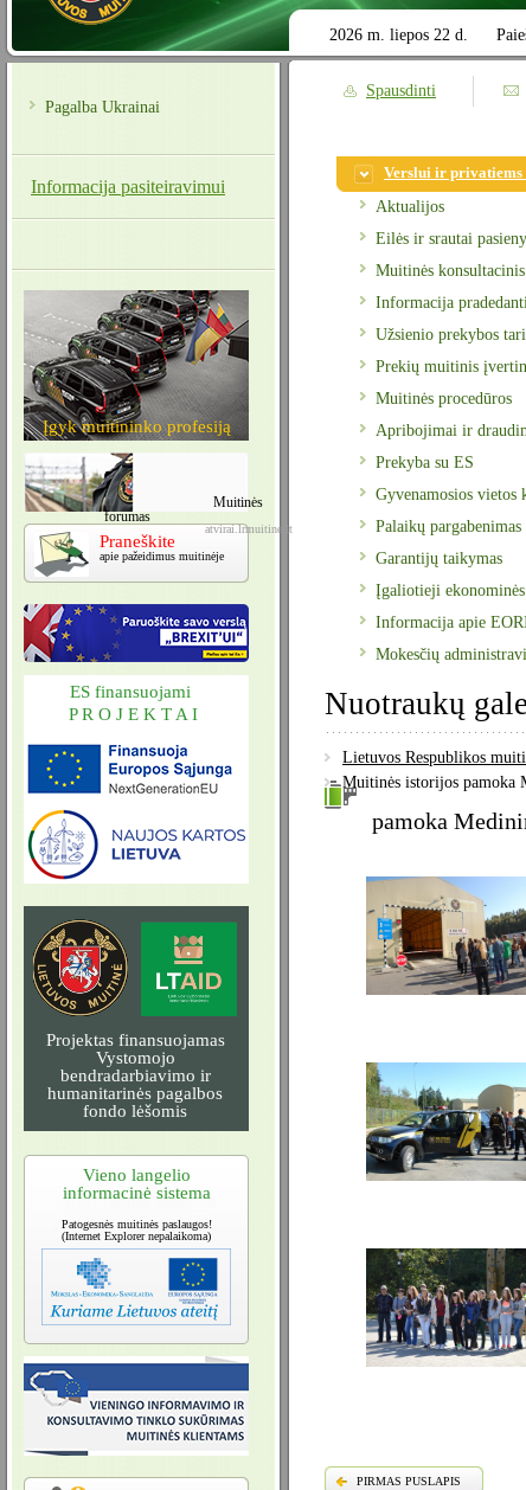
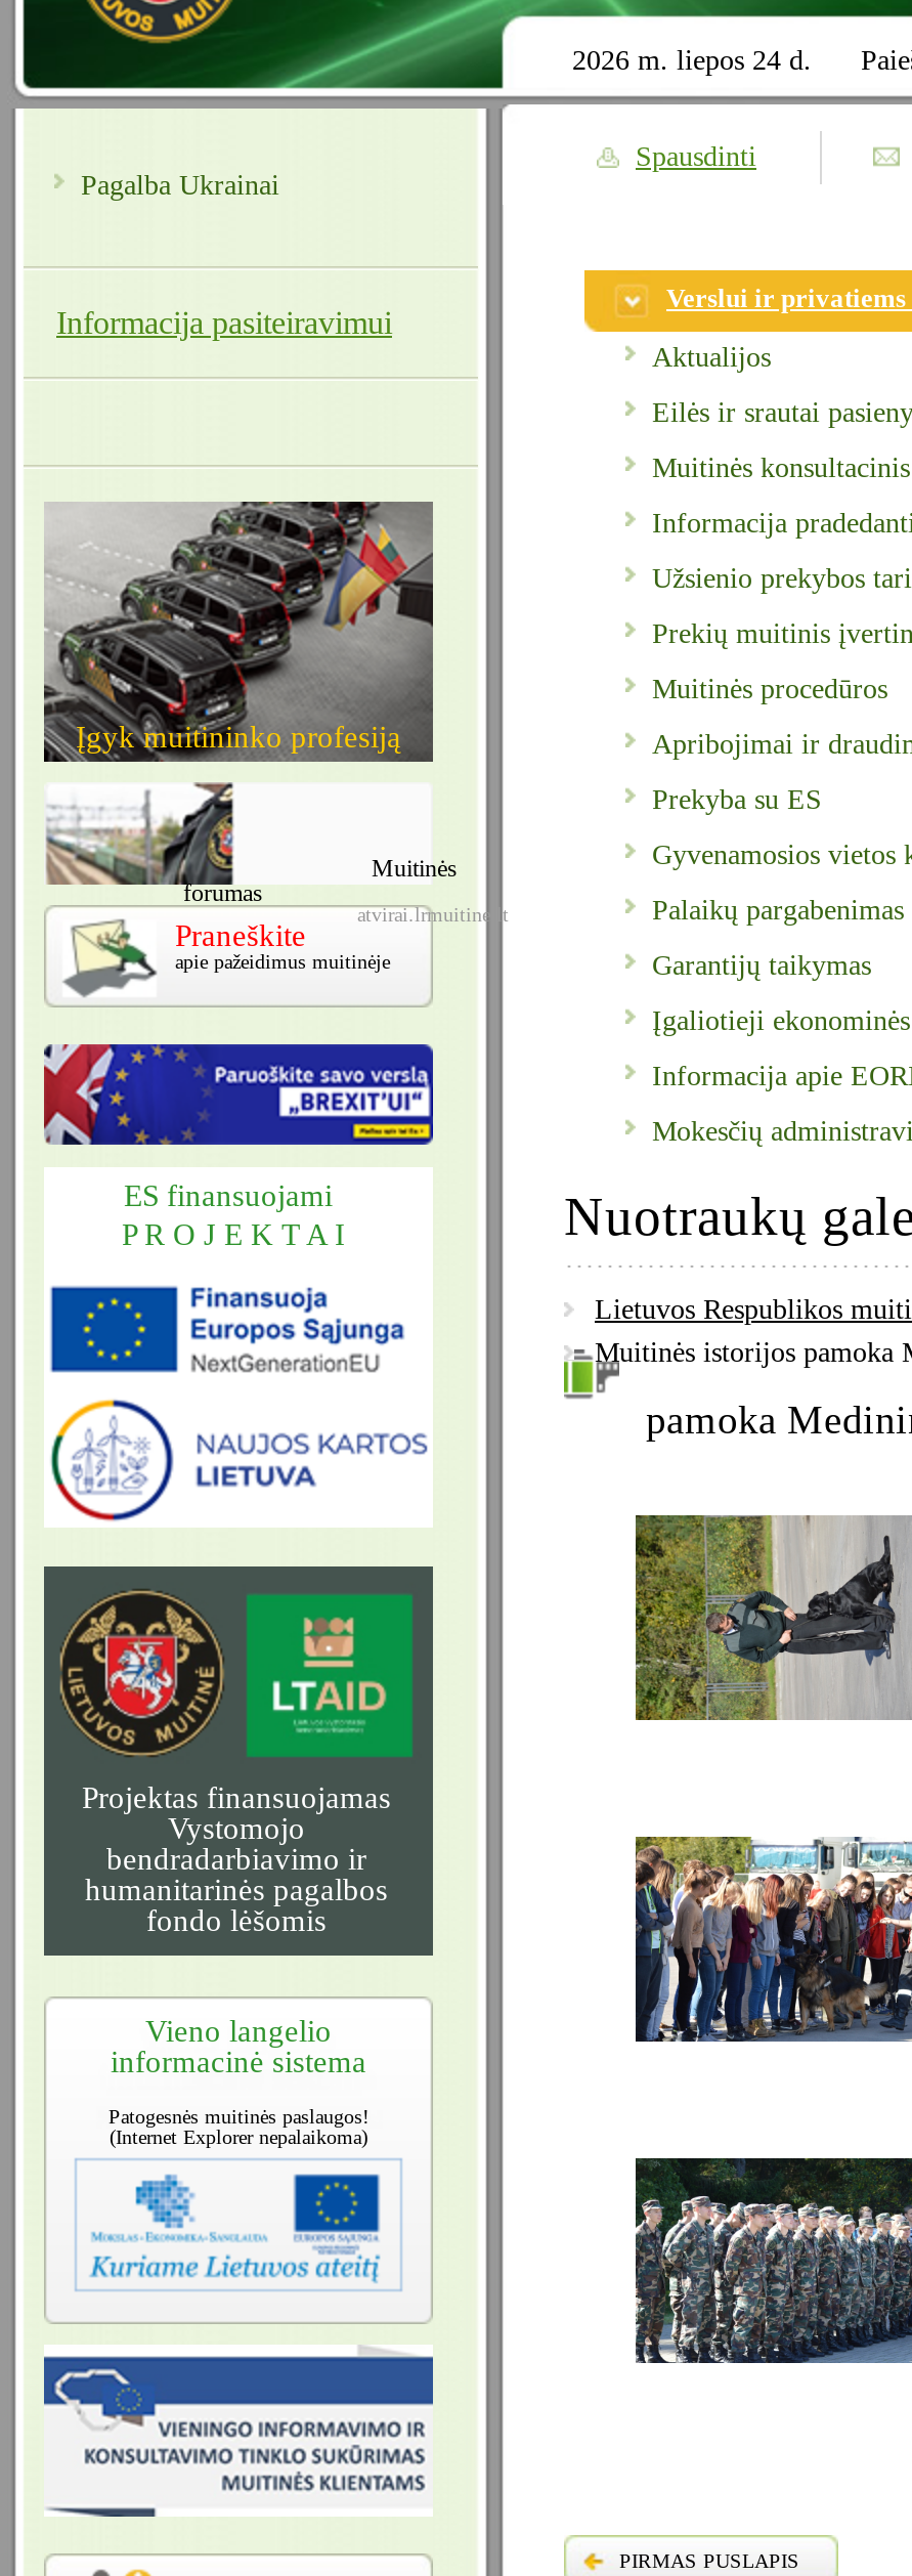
[329,26,468,44] 2026 m. liepos 22 d. -> [572,45,812,76] 2026 m. liepos 24 d.
[365,875,522,995] [image] -> [634,1513,906,1722] [image]
[365,1062,522,1181] [image] -> [634,1835,906,2042] [image]
[366,1248,522,1367] [image] -> [634,2158,906,2365] [image]

